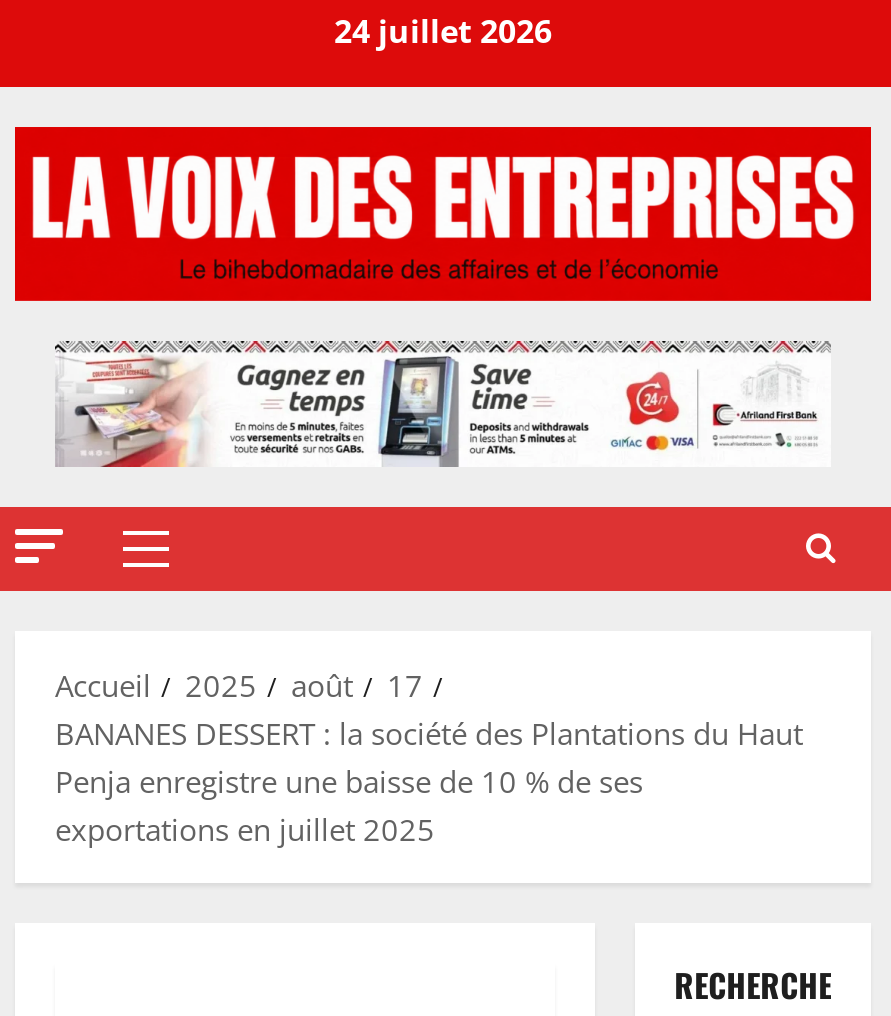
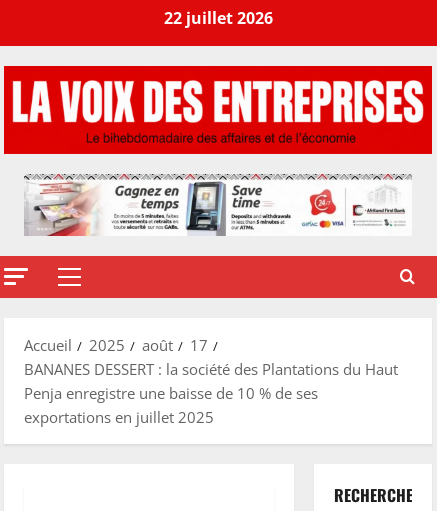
[334,9,552,53] 24 juillet 2026 -> [163,7,272,29] 22 juillet 2026

